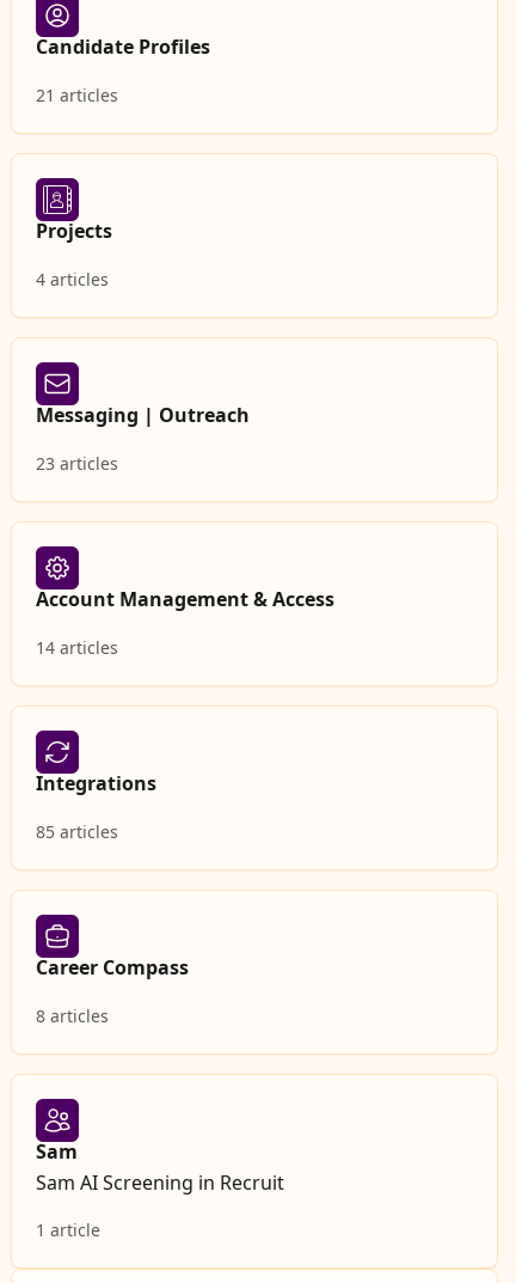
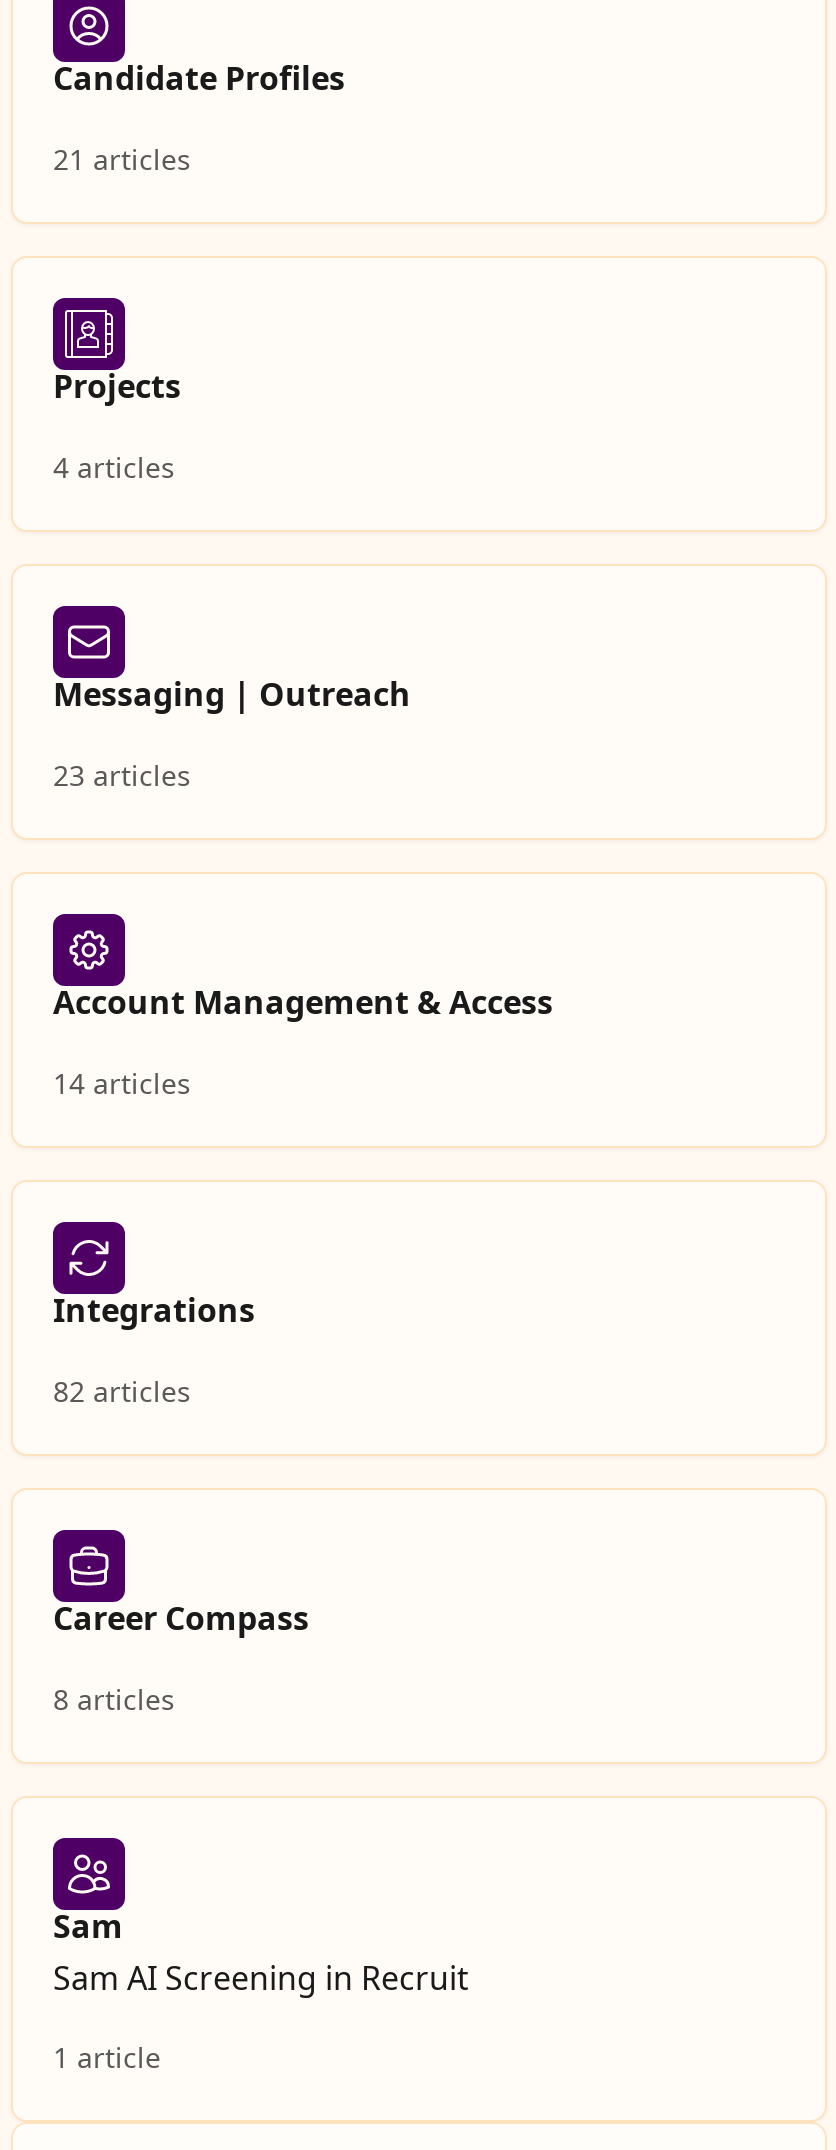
[36,820,118,843] 85 articles -> [53,1372,191,1410] 82 articles

